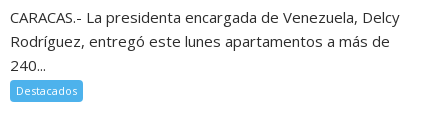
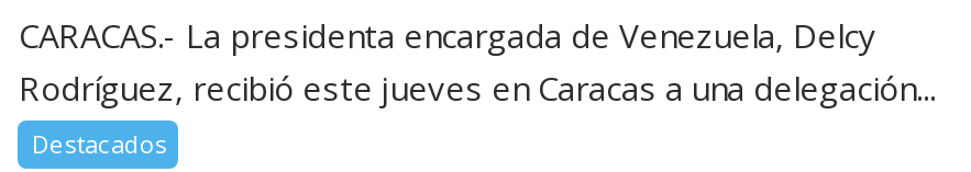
[10,31,390,75] Rodríguez, entregó este lunes apartamentos a más de | 240... -> [19,65,936,109] Rodríguez, recibió este jueves en Caracas a una delegación...

